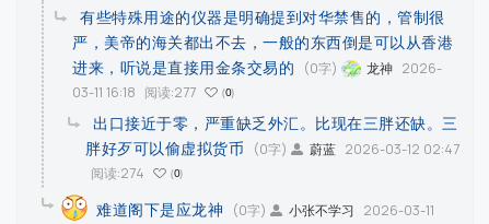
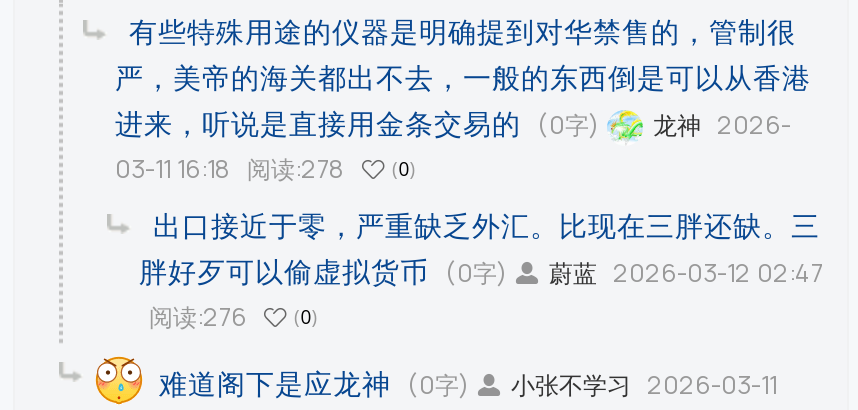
[72,83,231,102] 03-11 16:18 阅读:277 0 -> [115,152,410,186] 03-11 16:18 阅读:278 0
[91,164,180,182] 阅读:274 0 -> [149,300,312,334] 阅读:276 0

